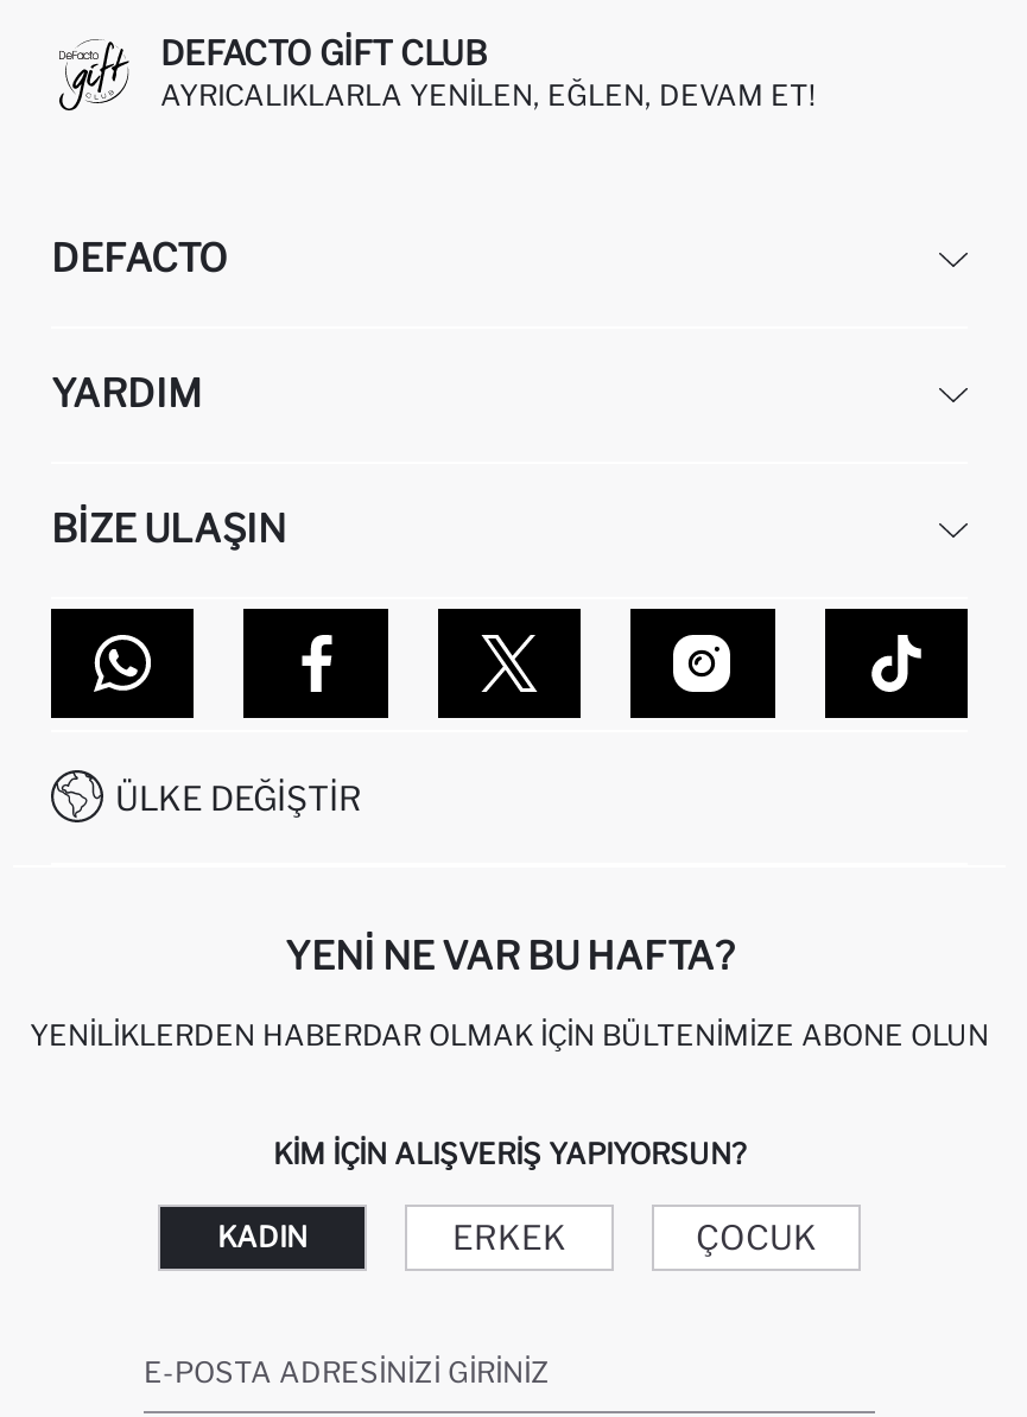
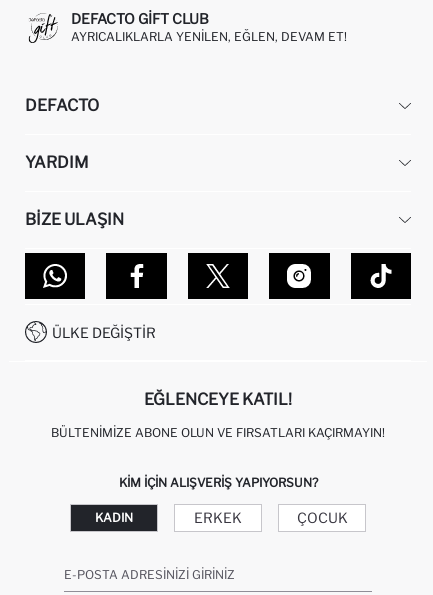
[285,934,734,979] YENI NE VAR BU HAFTA? -> [144,390,292,409] EĞLENCEYE KATIL!
[30,1017,989,1052] YENILIKLERDEN HABERDAR OLMAK İÇIN BÜLTENIMIZE ABONE OLUN -> [51,425,385,440] BÜLTENIMIZE ABONE OLUN VE FIRSATLARI KAÇIRMAYIN!

